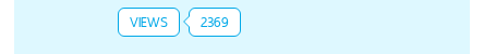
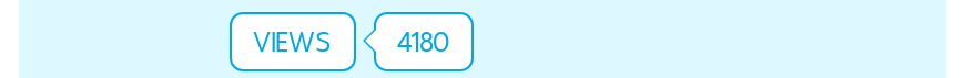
[129,9,229,33] VIEWS 2369 -> [253,15,449,64] VIEWS 4180

